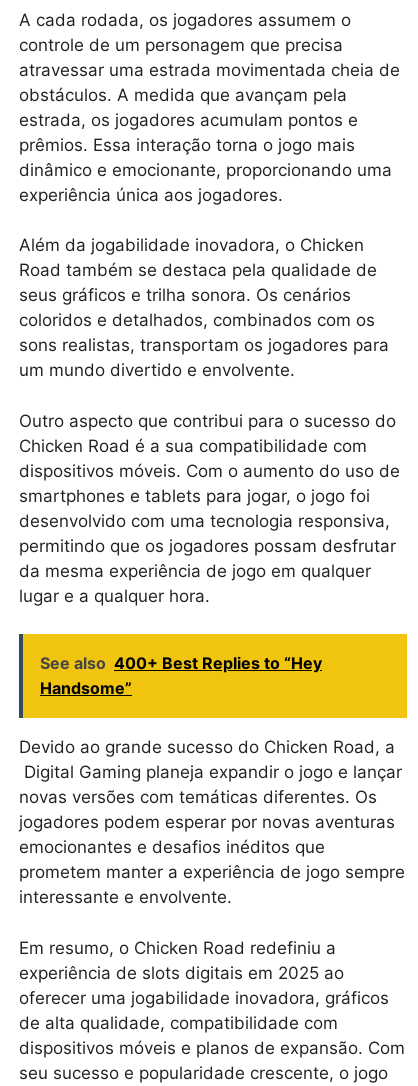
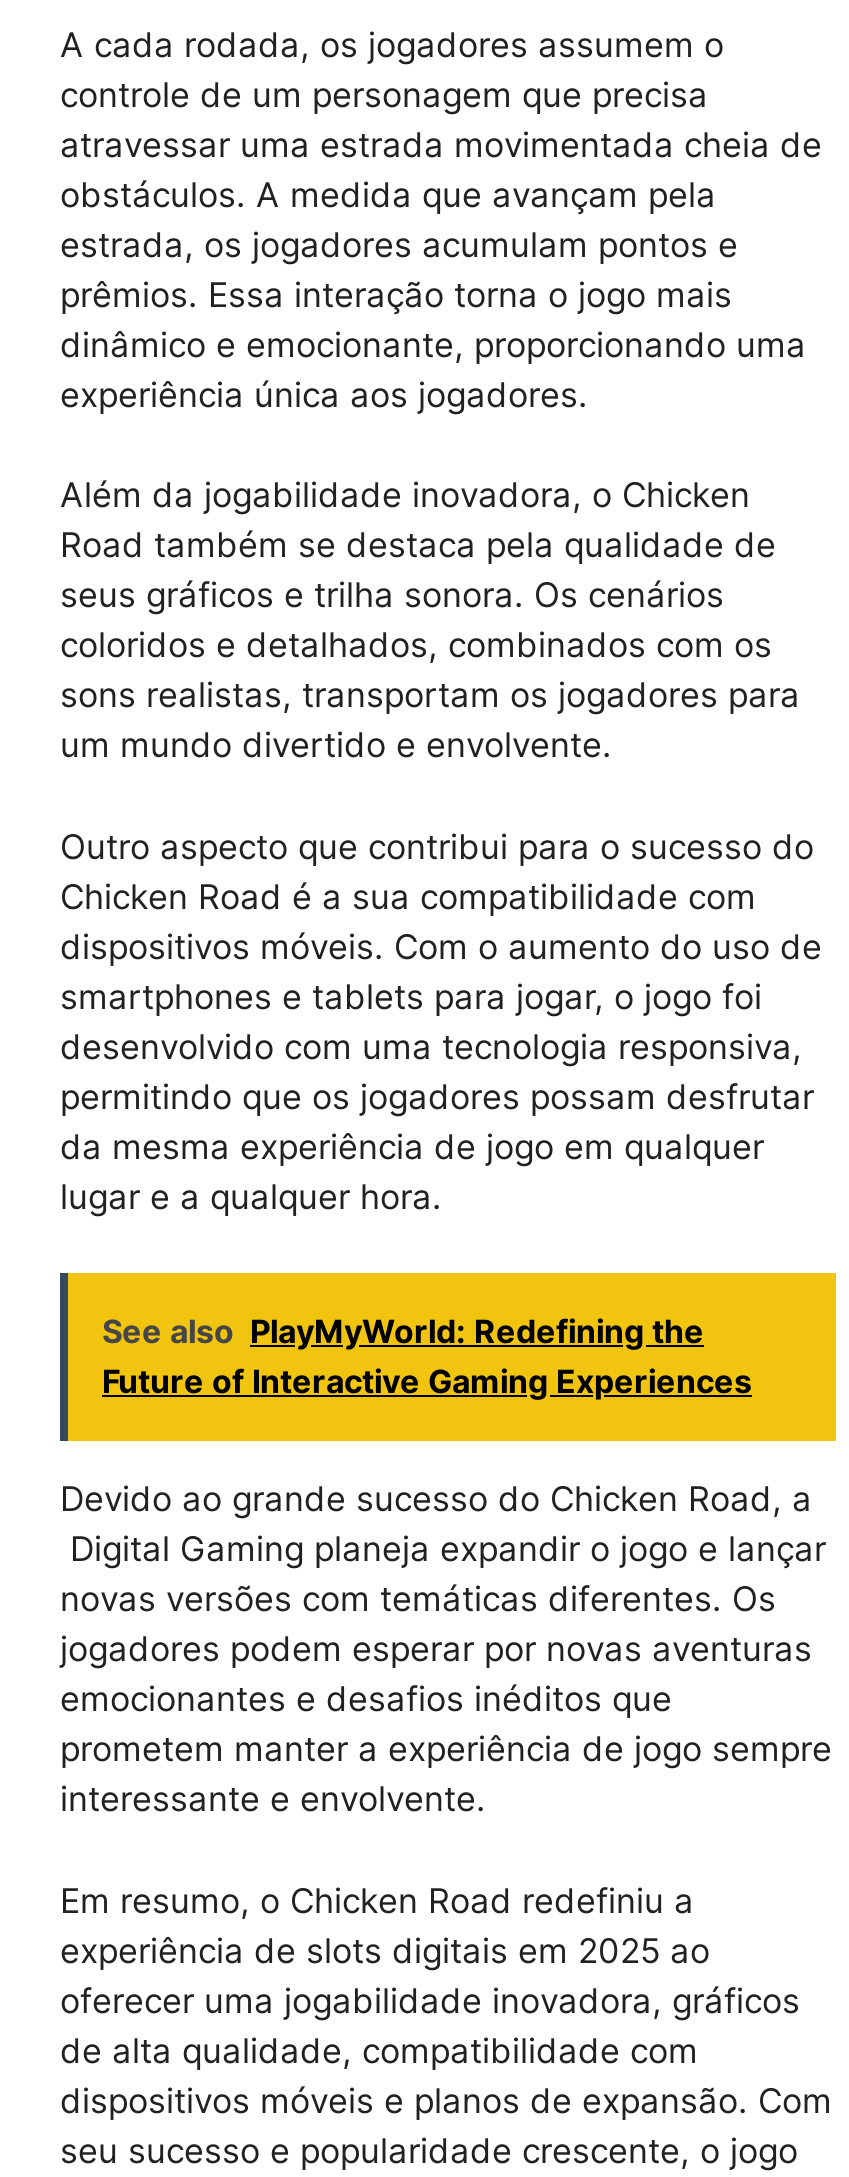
[40,653,322,698] See also 400+ Best Replies to “Hey | Handsome” -> [102,1311,752,1401] See also PlayMyWorld: Redefining the | Future of Interactive Gaming Experiences

